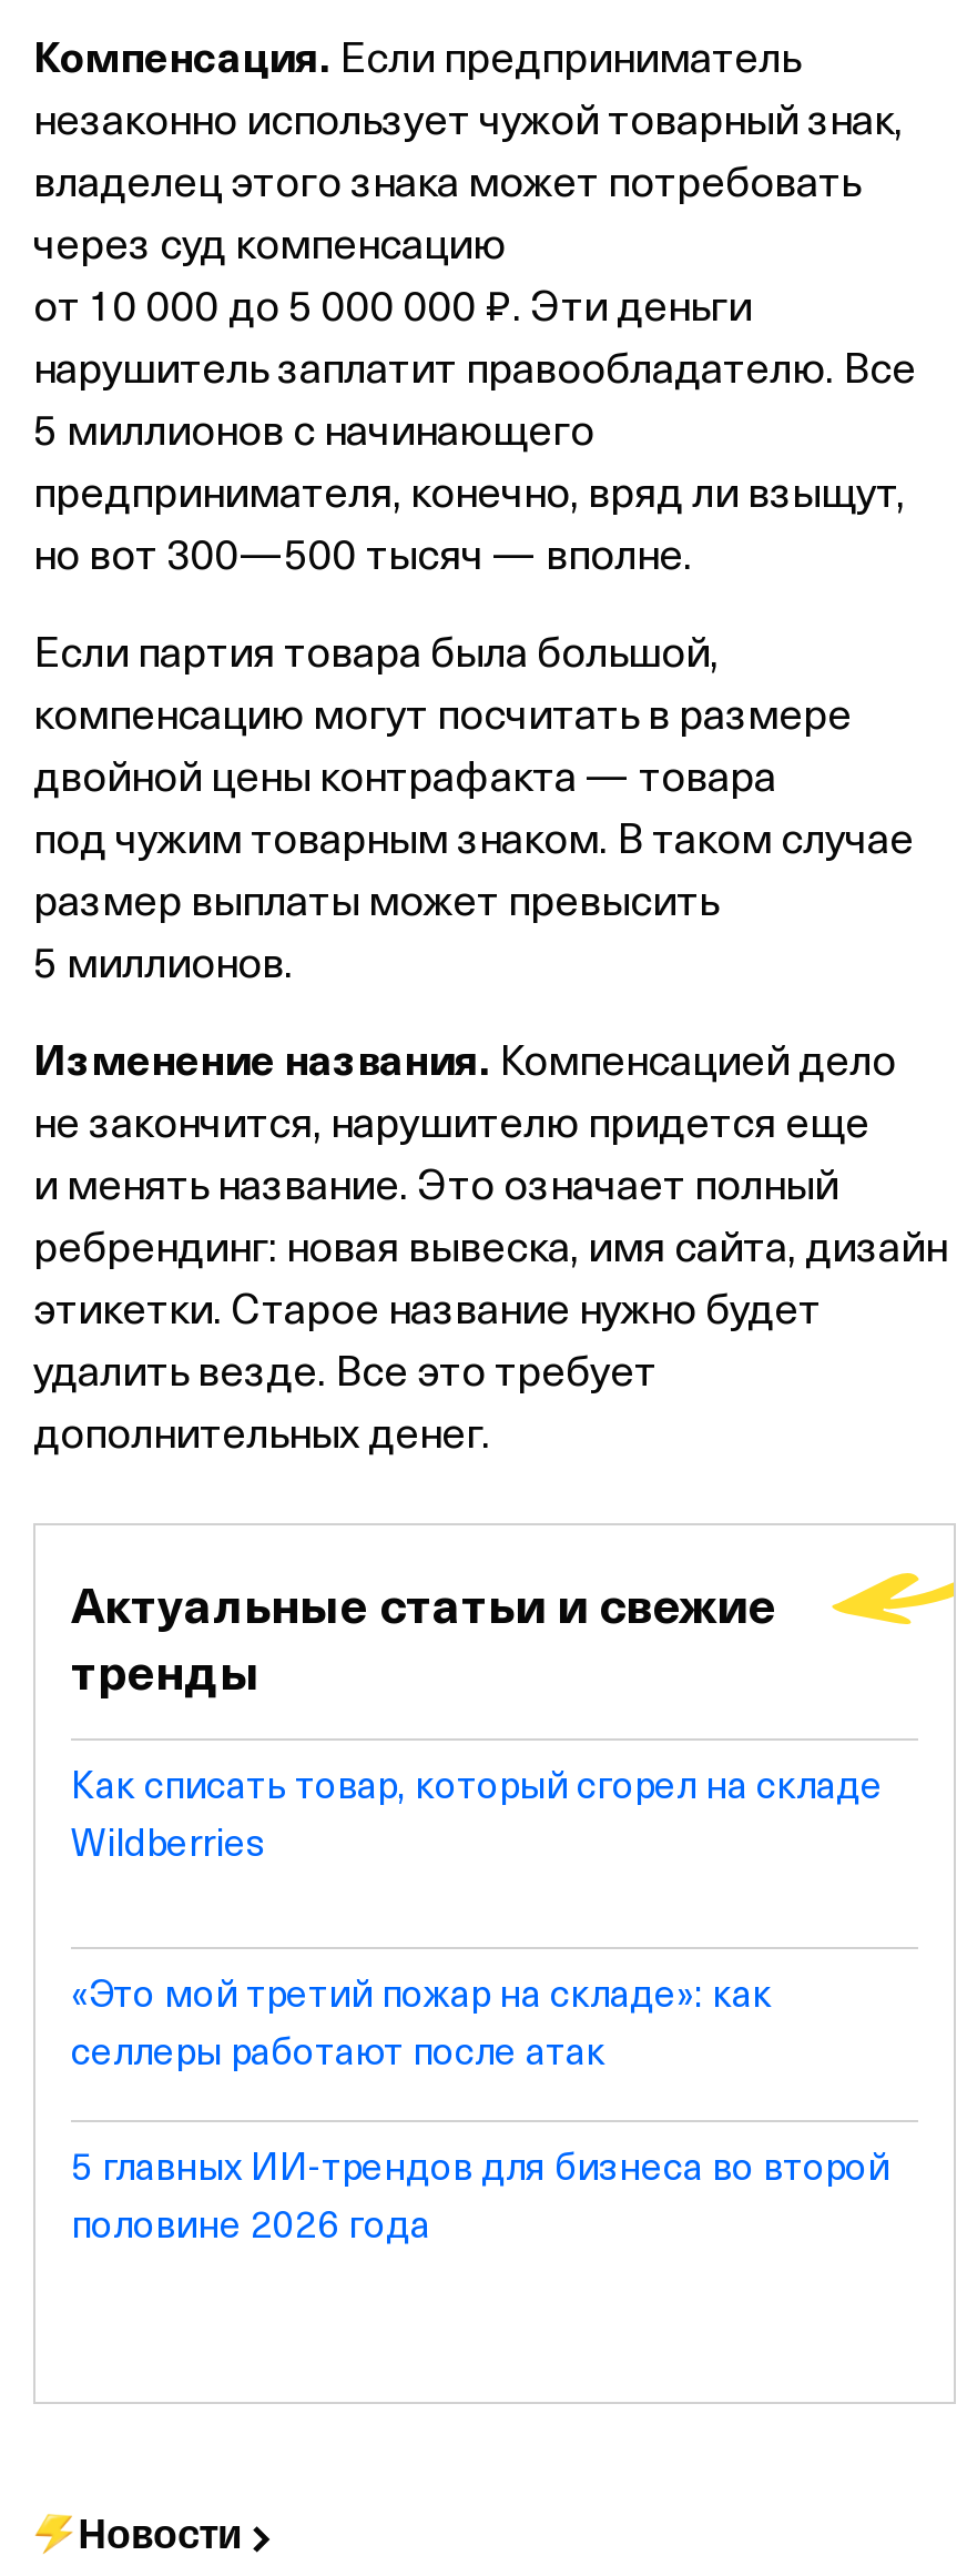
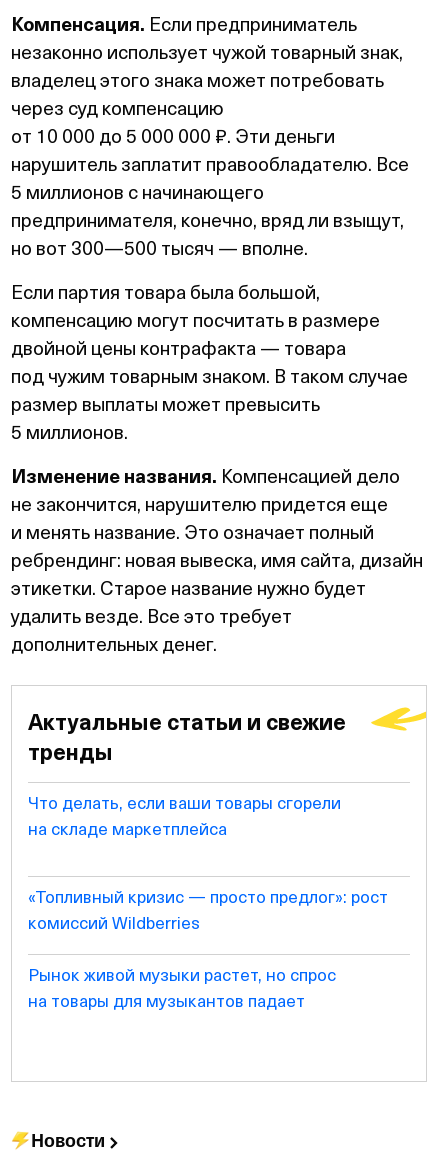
[71,1753,883,1869] Как списать товар, который сгорел на складе | Wildberries -> [28,789,341,841] Что делать, если ваши товары сгорели | на складе маркетплейса
[71,1963,772,2078] «Это мой третий пожар на складе»: как | селлеры работают после атак -> [28,883,388,935] «Топливный кризис — просто предлог»: рост | комиссий Wildberries
[71,2136,889,2252] 5 главных ИИ‑трендов для бизнеса во второй | половине 2026 года -> [28,961,336,1013] Рынок живой музыки растет, но спрос | на товары для музыкантов падает

